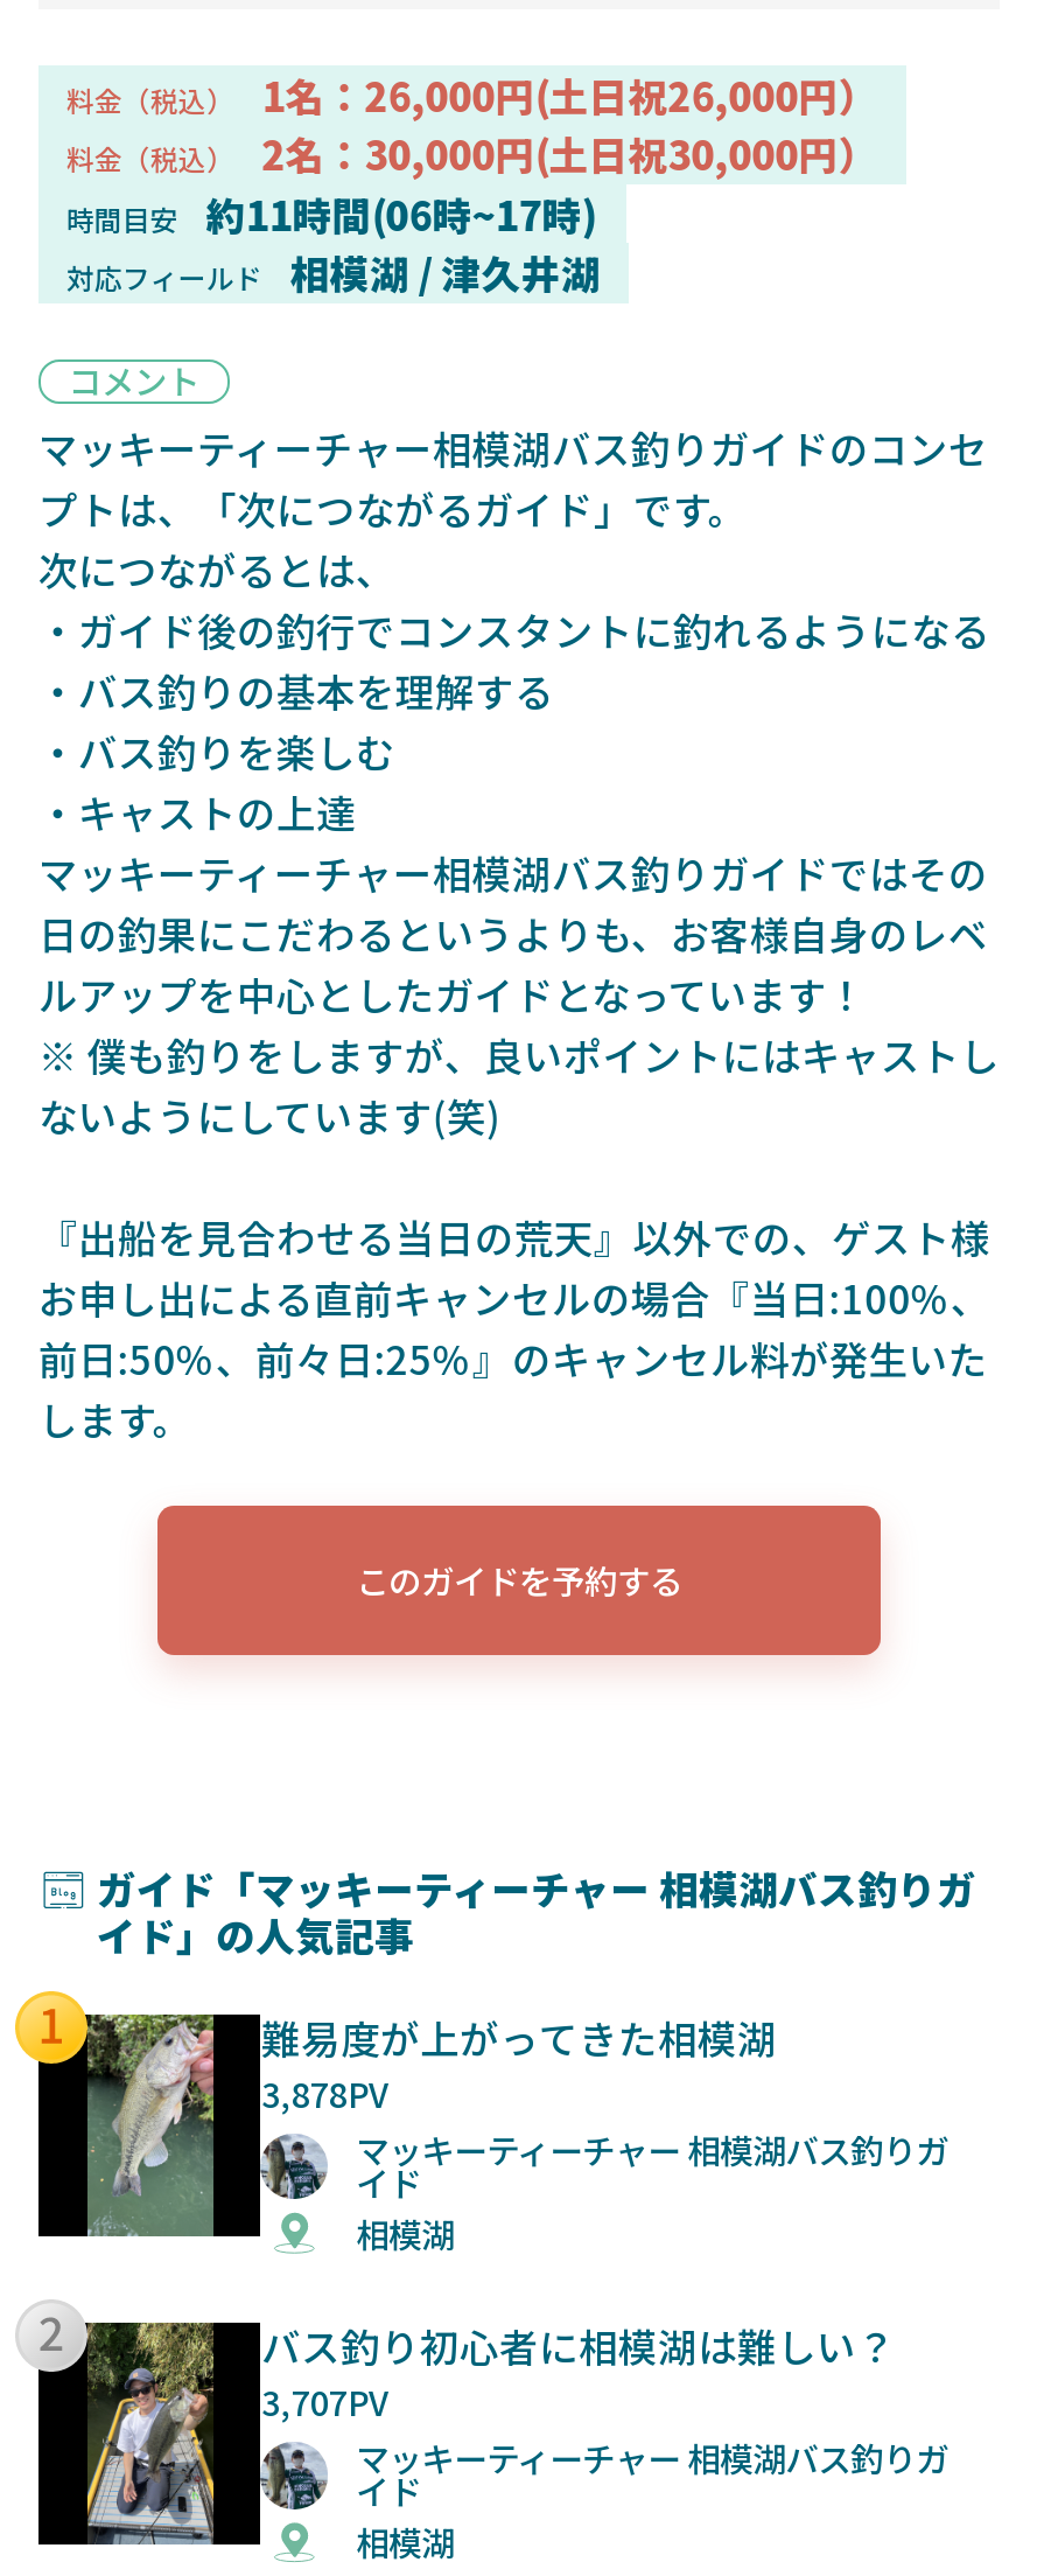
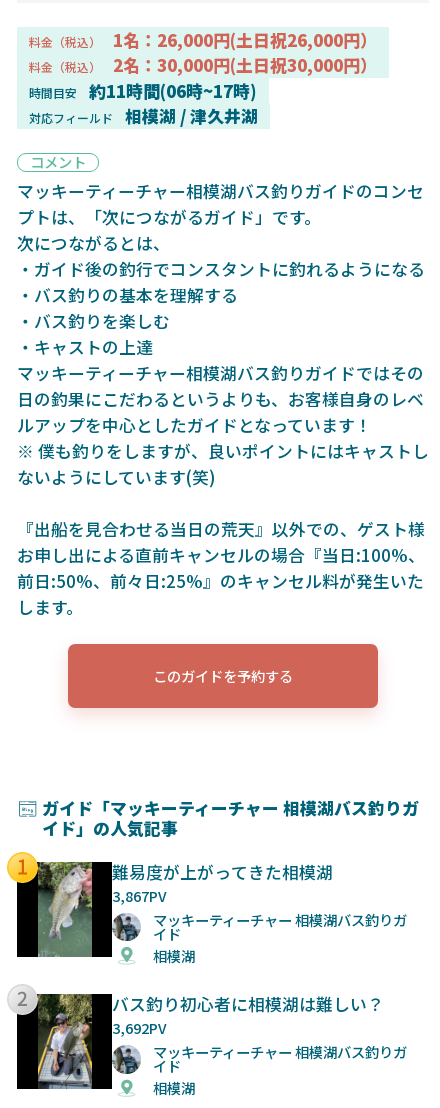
[261,2068,390,2117] 3,878PV -> [112,885,167,906] 3,867PV
[261,2376,390,2425] 3,707PV -> [112,1017,167,1038] 3,692PV

